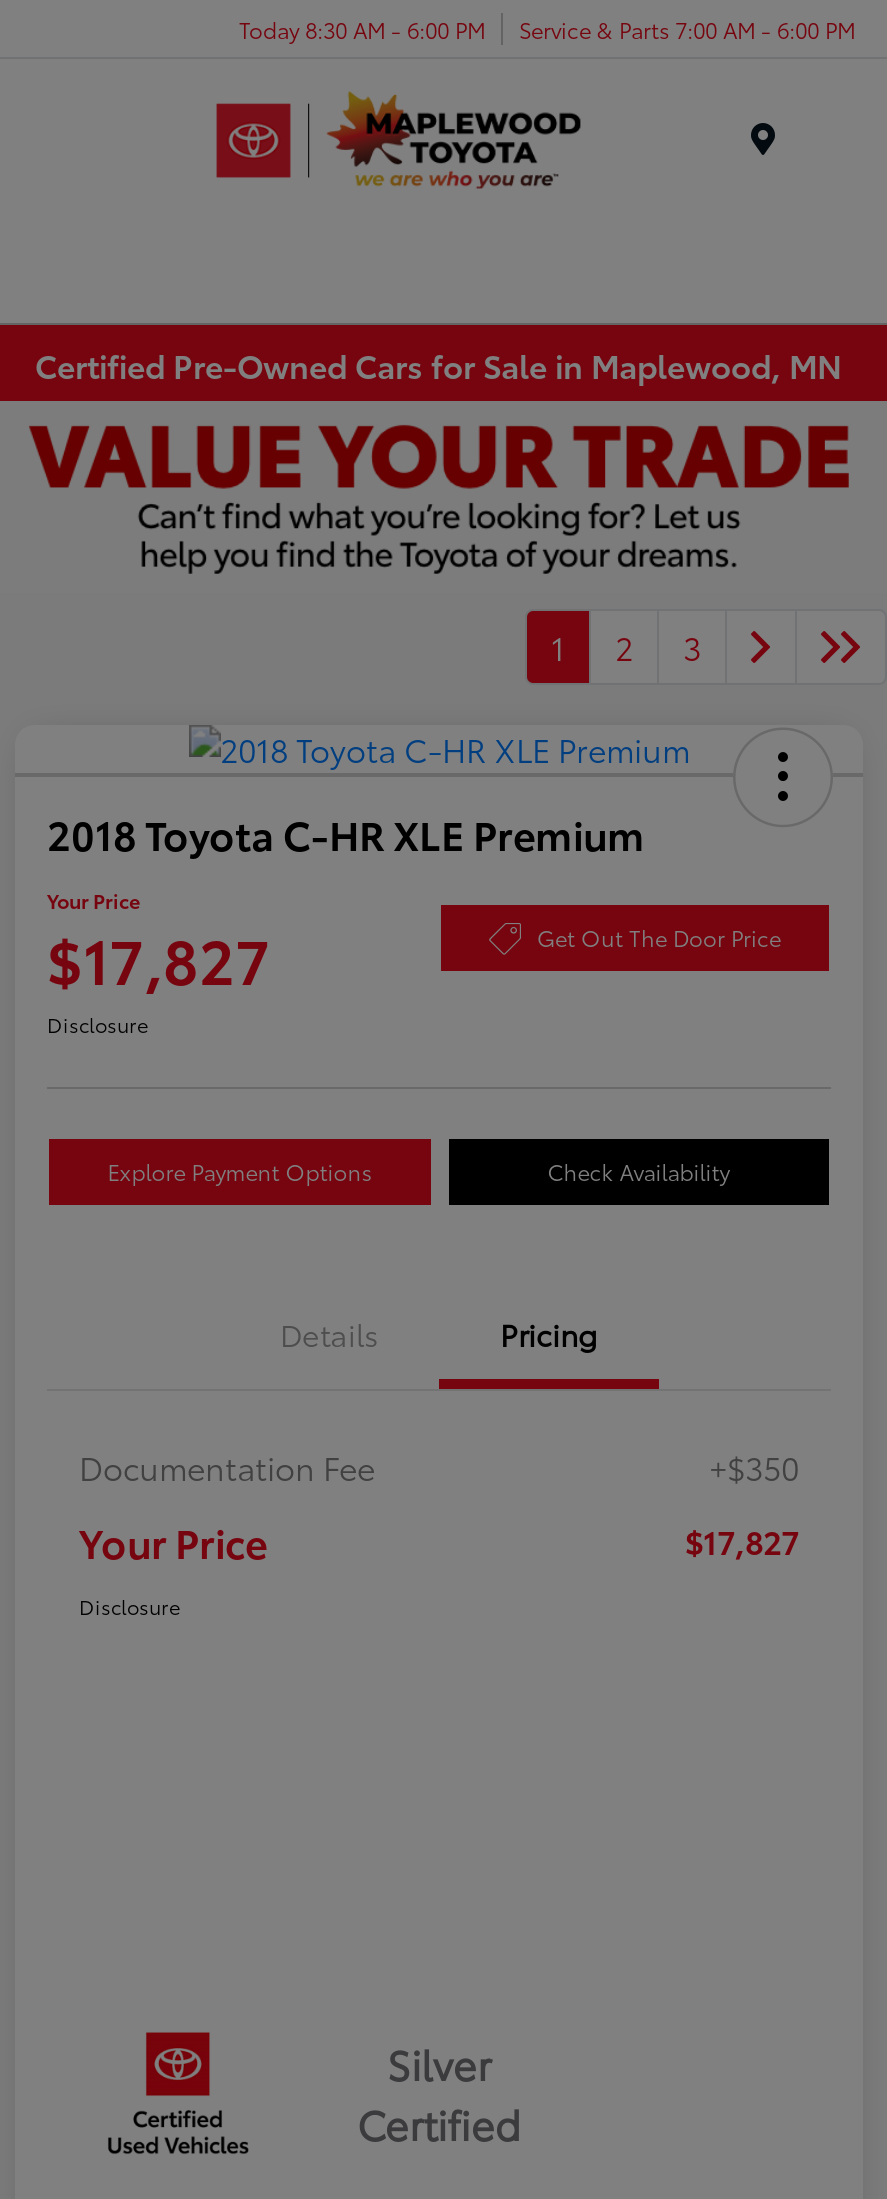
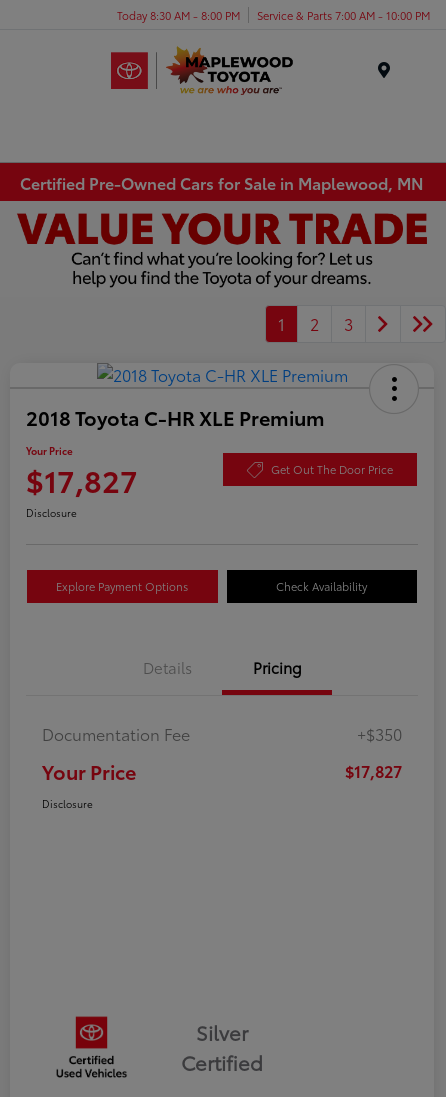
[239,12,485,44] Today 8:30 AM - 6:00 PM -> [117,6,240,22] Today 8:30 AM - 8:00 PM
[519,12,855,44] Service & Parts 7:00 AM - 6:00 PM -> [257,6,430,22] Service & Parts 7:00 AM - 10:00 PM

